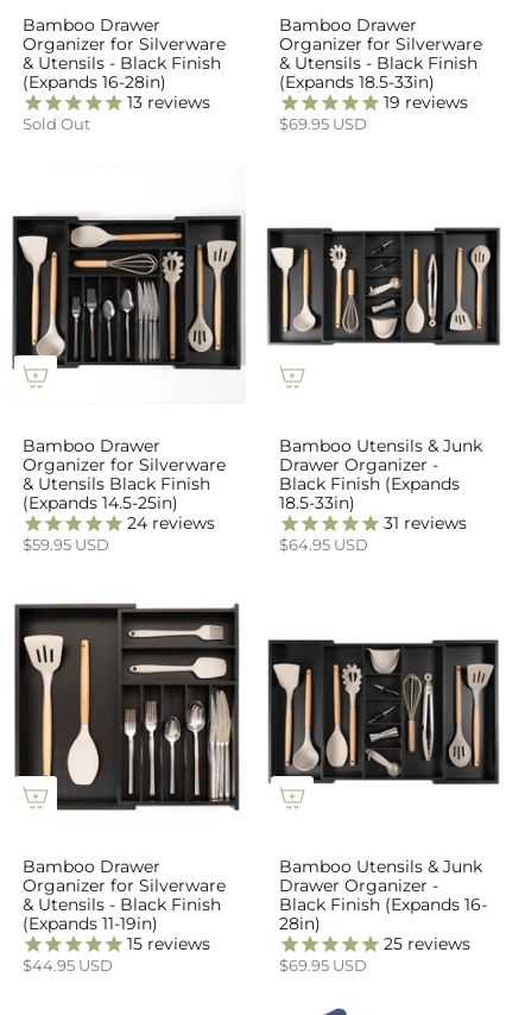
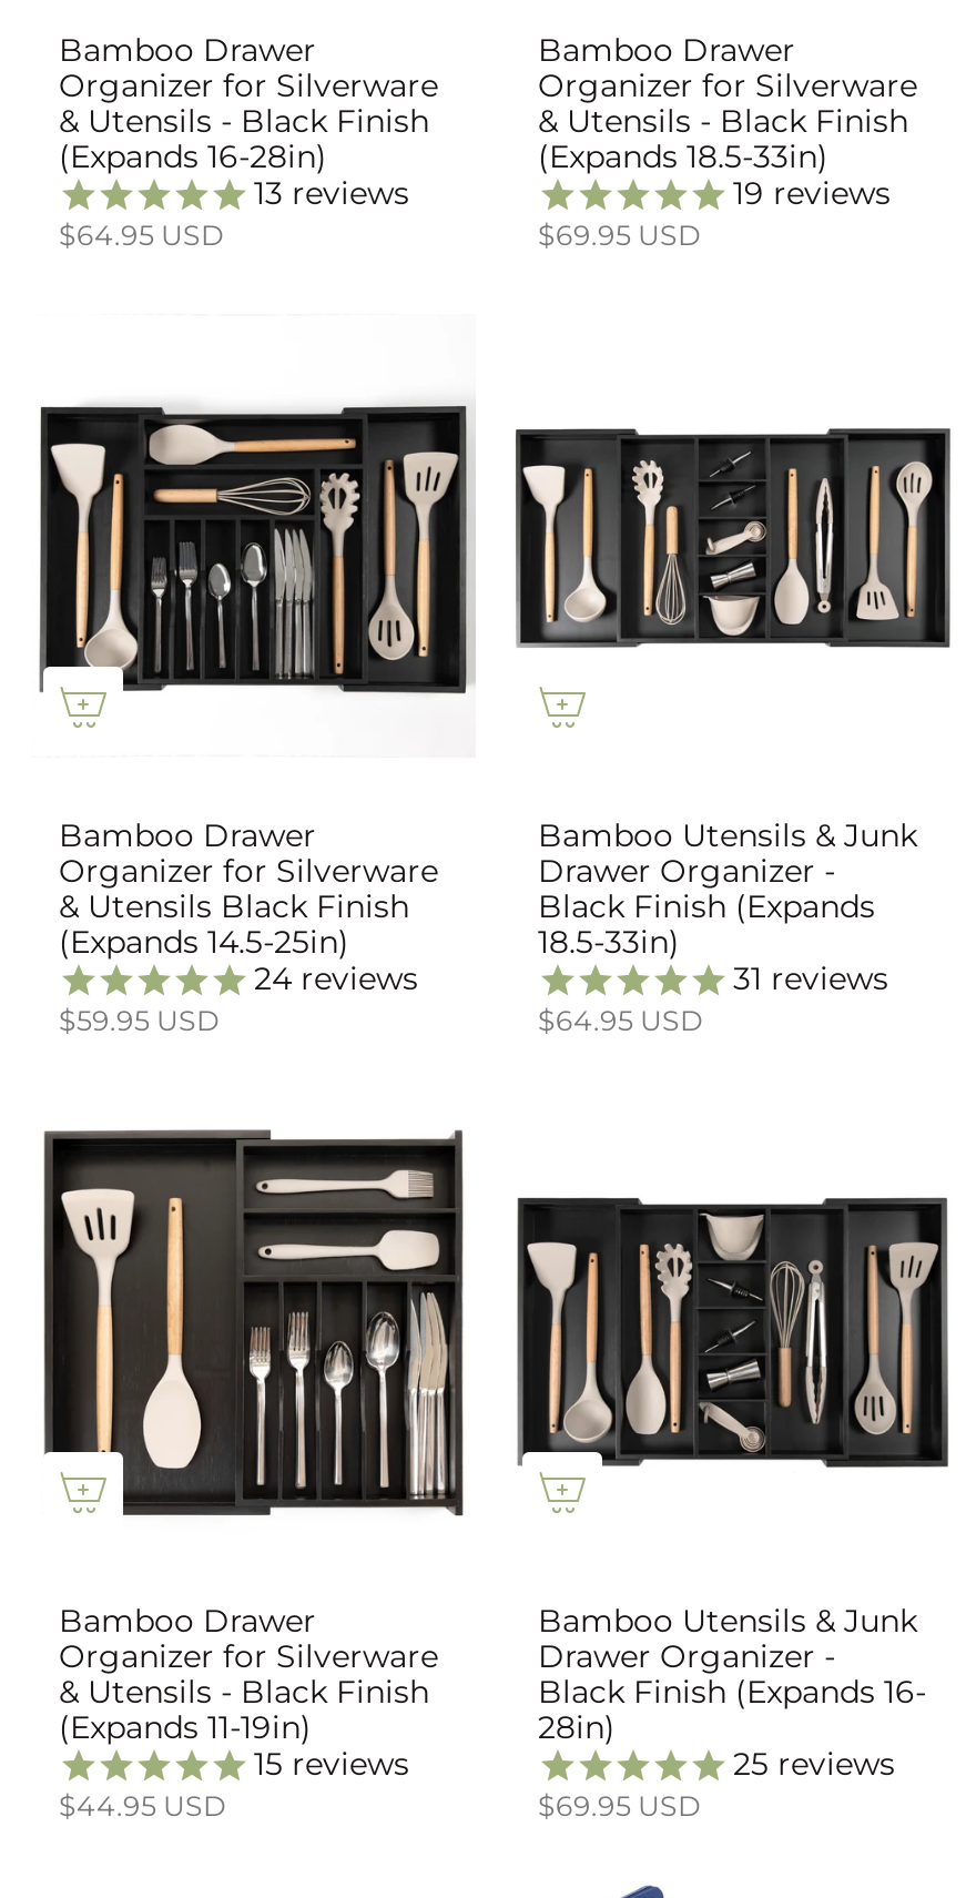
[23,116,90,134] Sold Out -> [59,220,225,253] $64.95 USD

